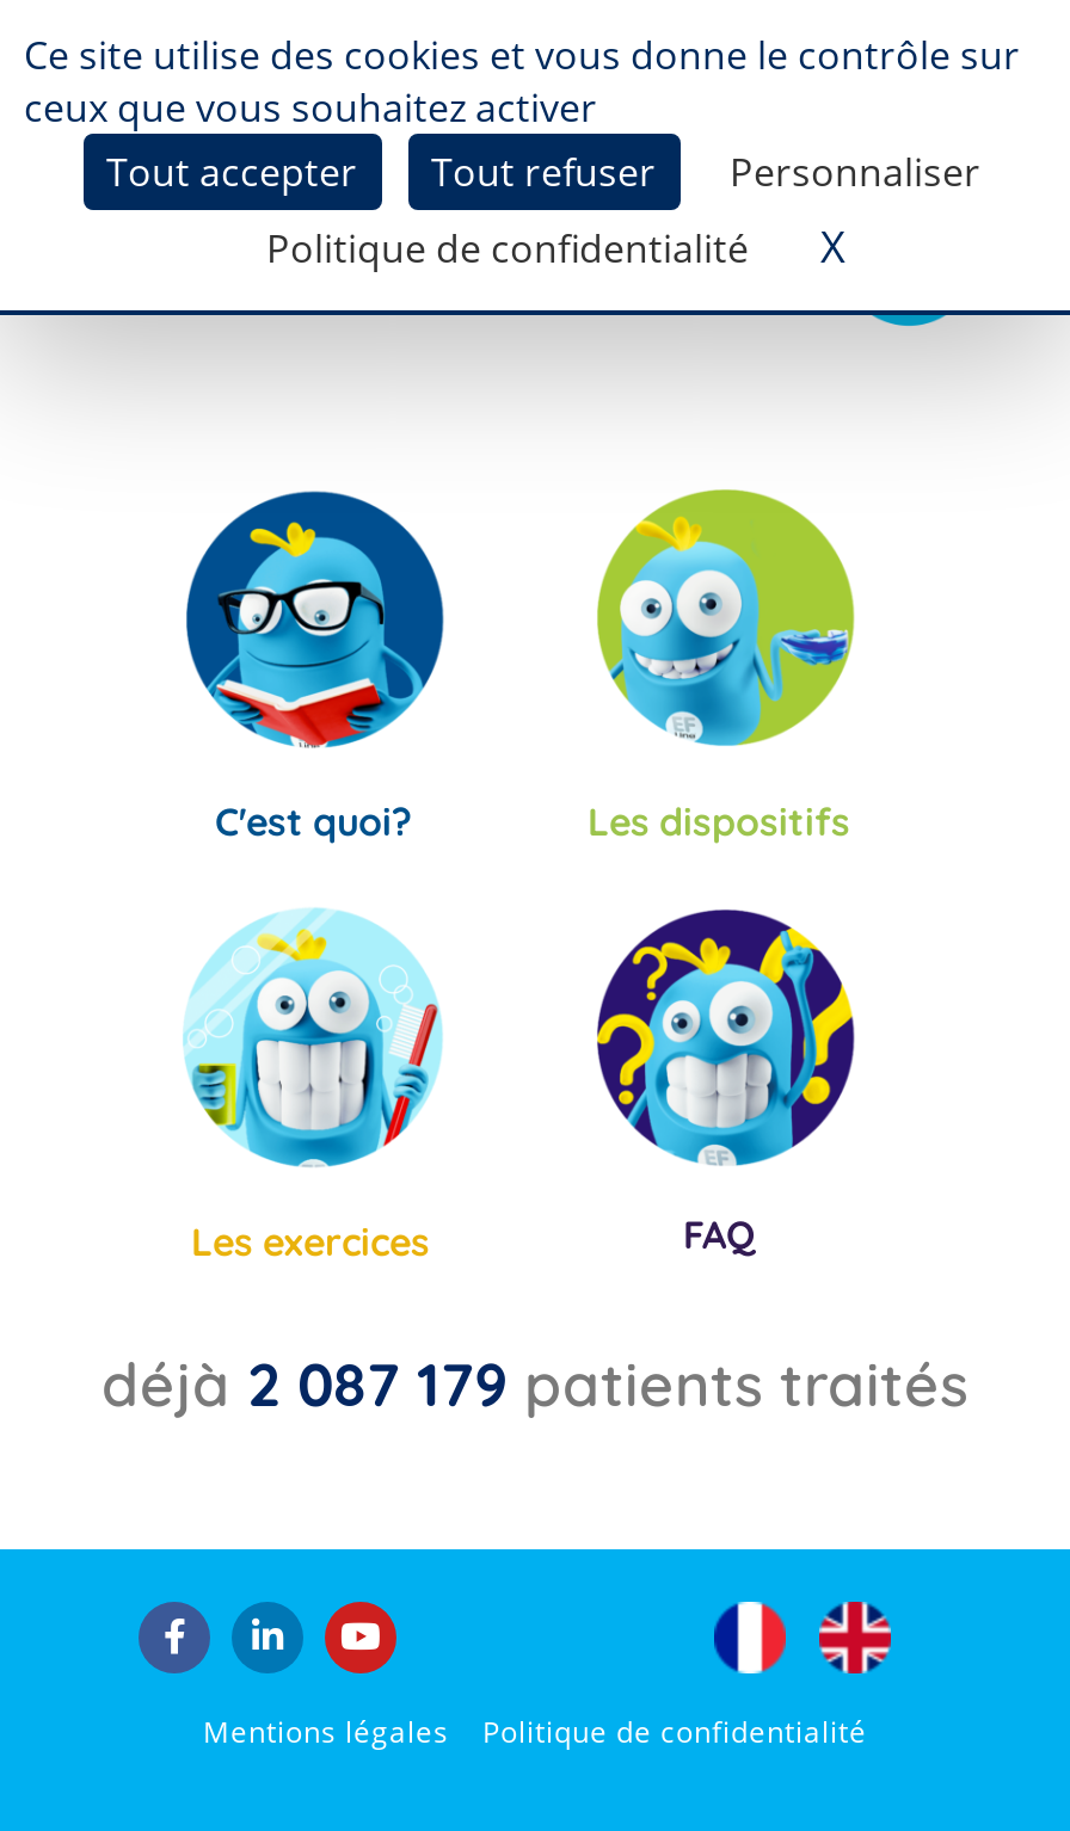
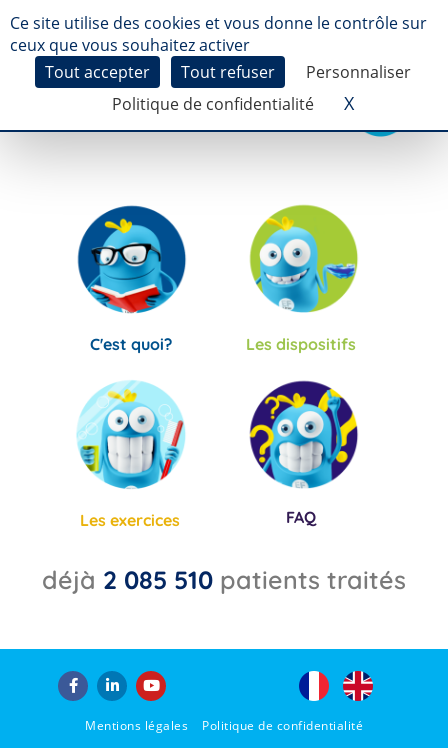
[102,1347,968,1421] déjà 2 087 179 patients traités -> [42,564,406,595] déjà 2 085 510 patients traités

